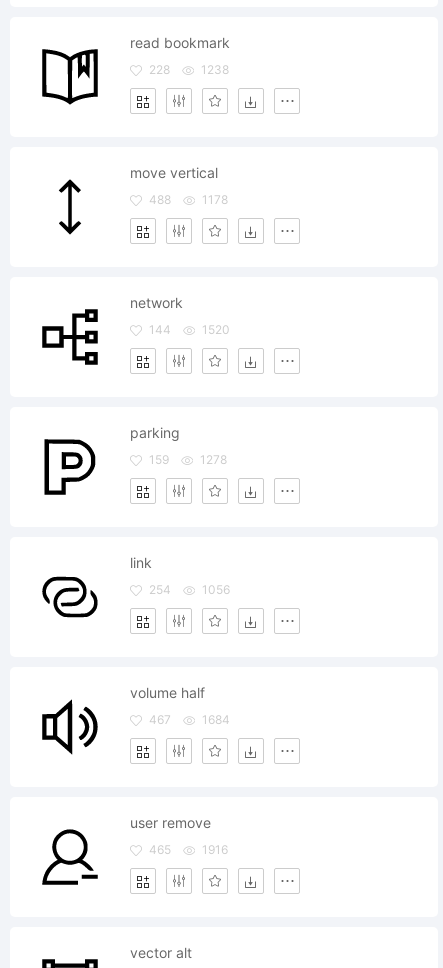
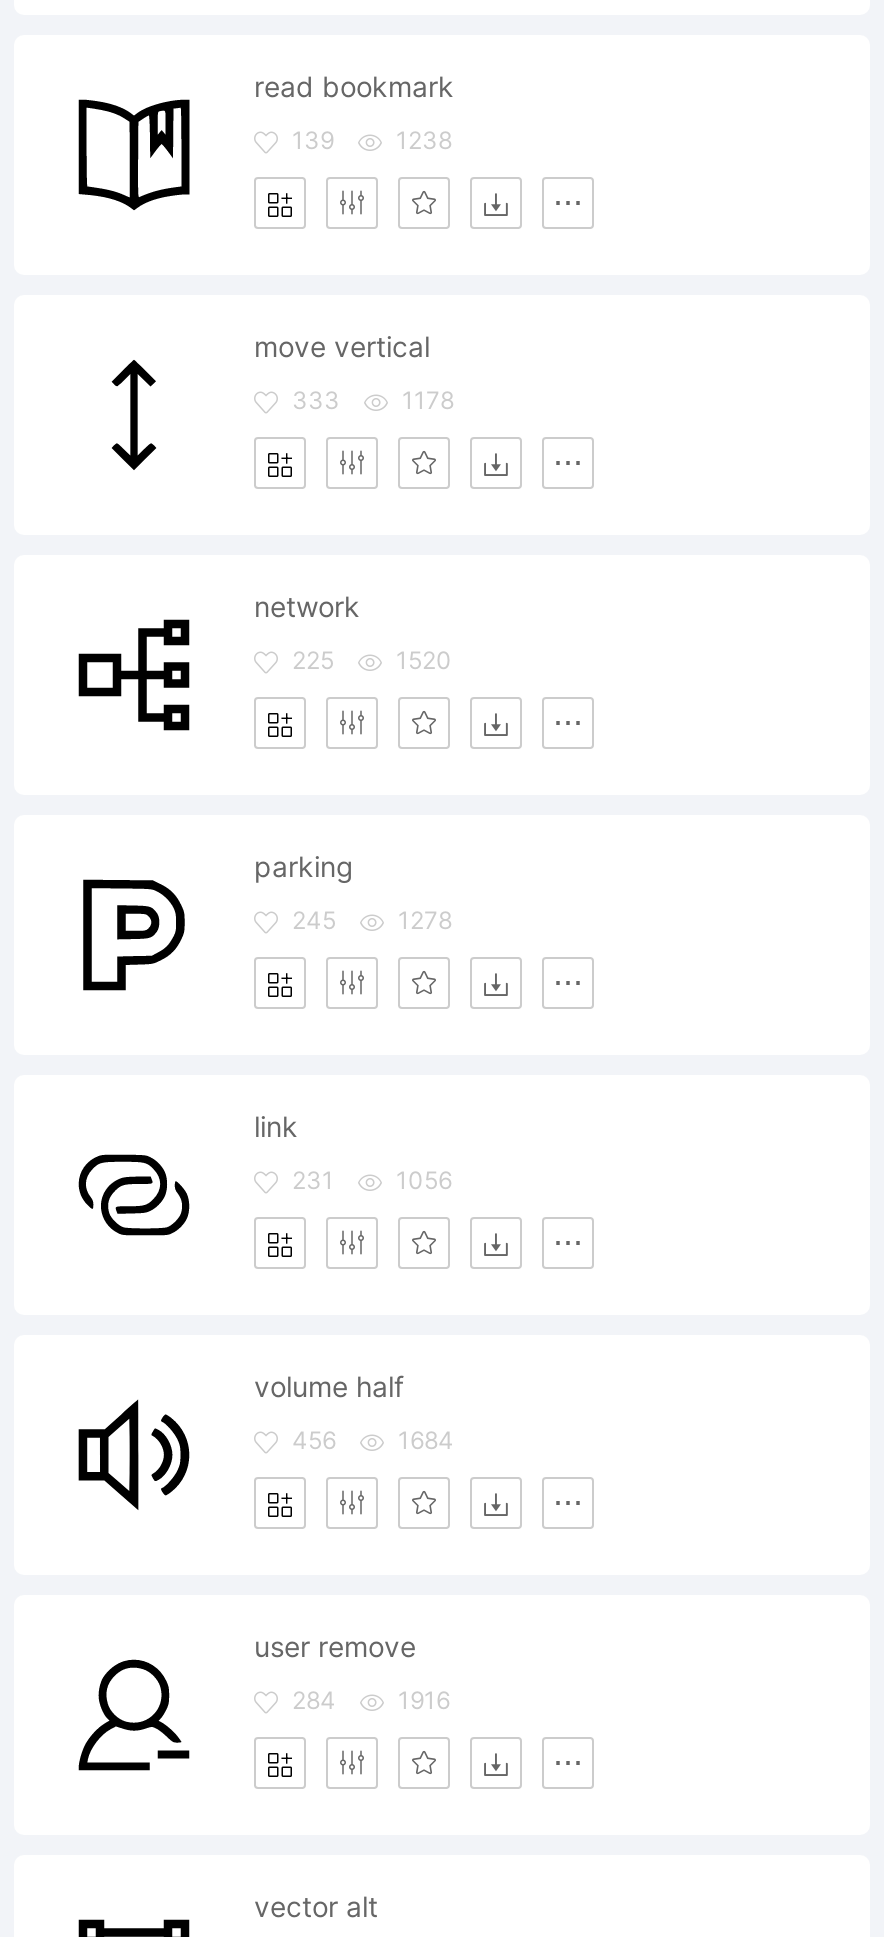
[149,62,170,77] 228 -> [292,125,334,155] 139
[149,192,171,207] 488 -> [292,385,340,415] 333
[149,322,171,337] 144 -> [292,645,334,675] 225
[149,452,169,467] 159 -> [292,905,336,935] 245
[149,582,171,597] 254 -> [292,1165,334,1195] 231
[149,712,171,727] 467 -> [292,1425,336,1455] 456
[149,842,171,857] 465 -> [292,1685,336,1715] 284

